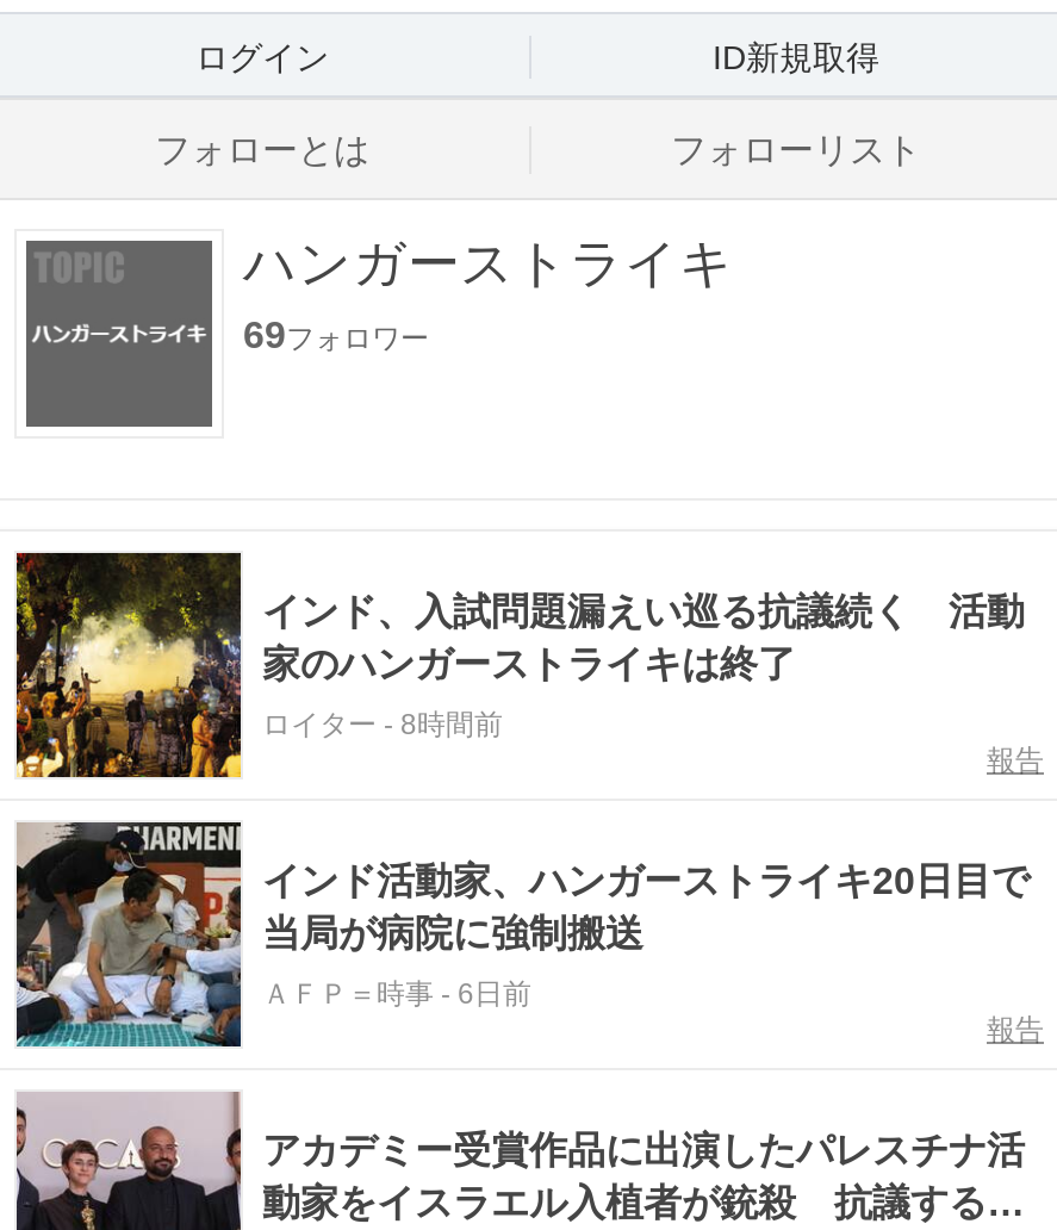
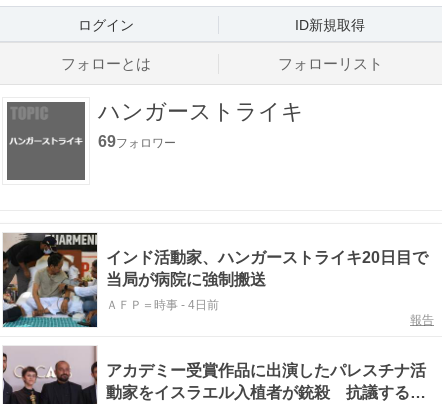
[14,551,1044,779] [image] | インド、入試問題漏えい巡る抗議続く 活動 | 家のハンガーストライキは終了 | ロイター- 8時間前 | 報告 -> none
[262,977,531,1011] ＡＦＰ＝時事- 6日前 -> [106,298,219,312] ＡＦＰ＝時事- 4日前

